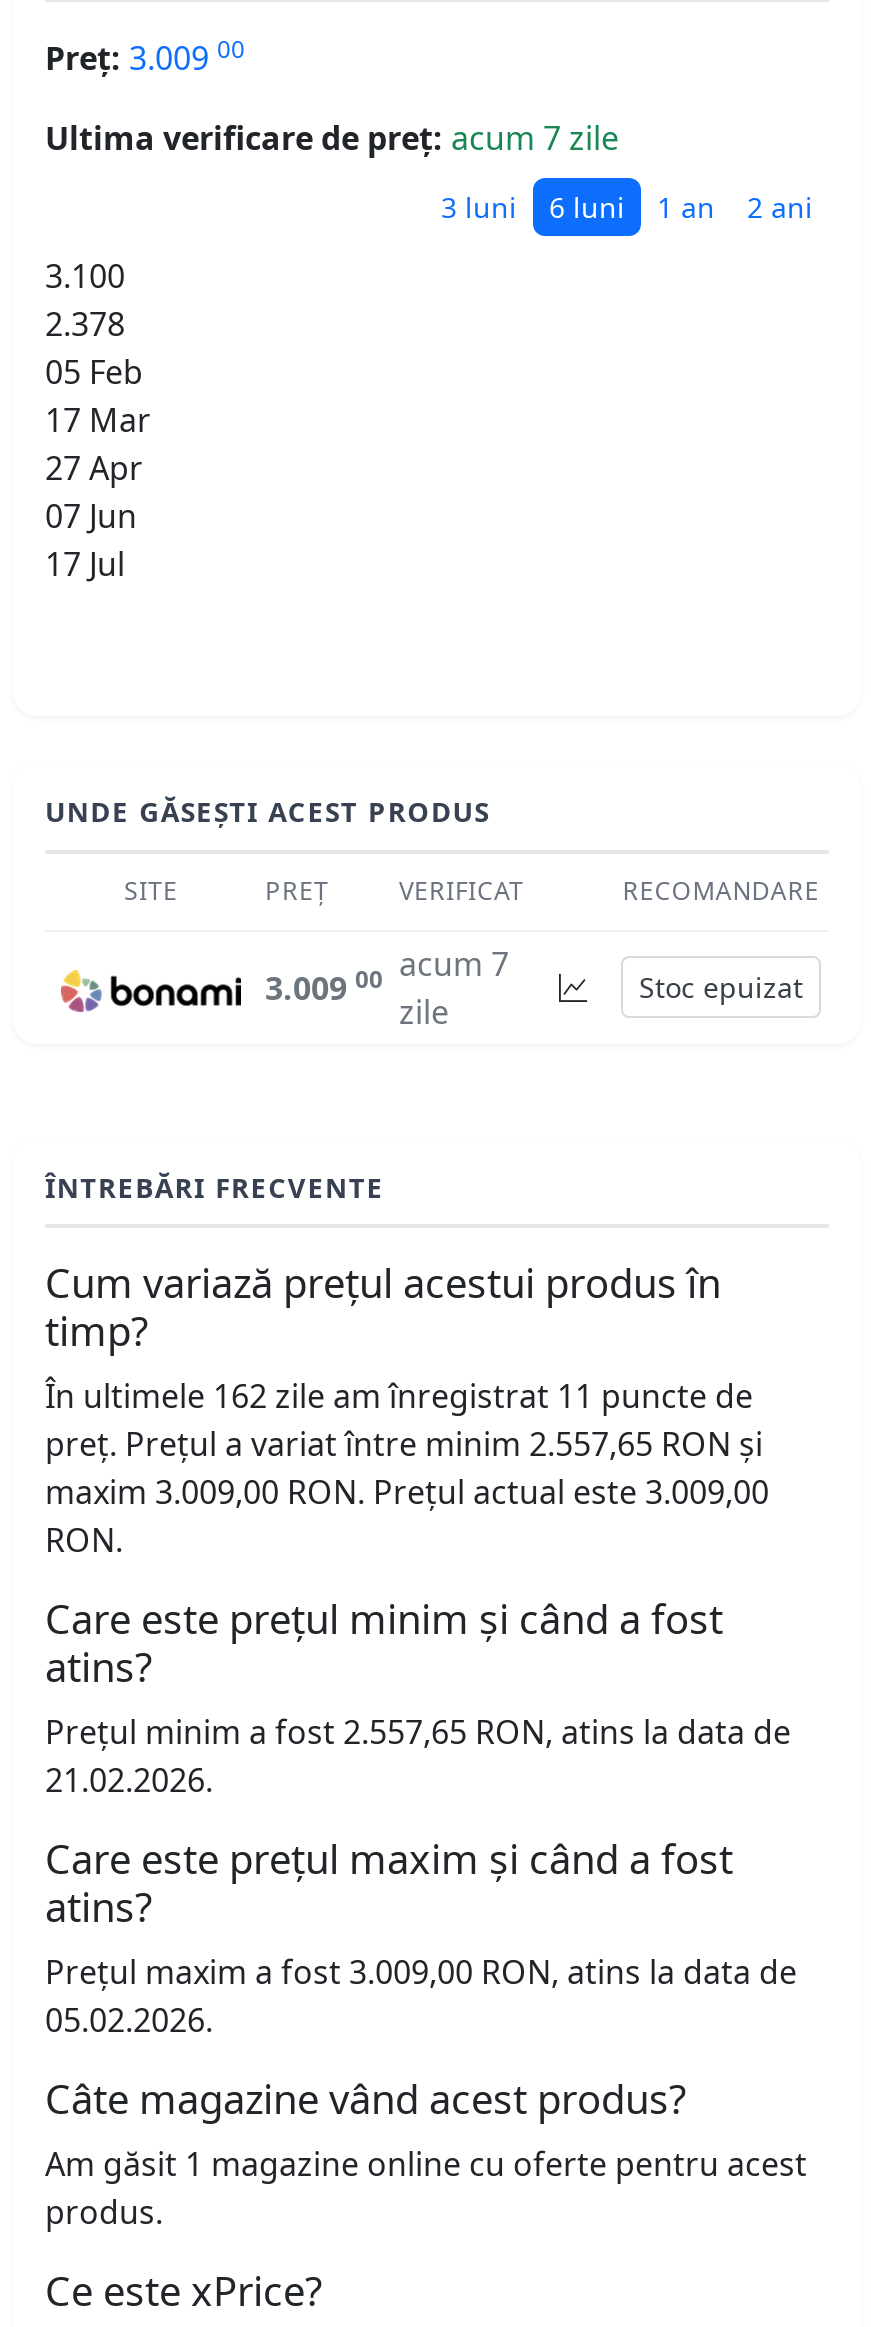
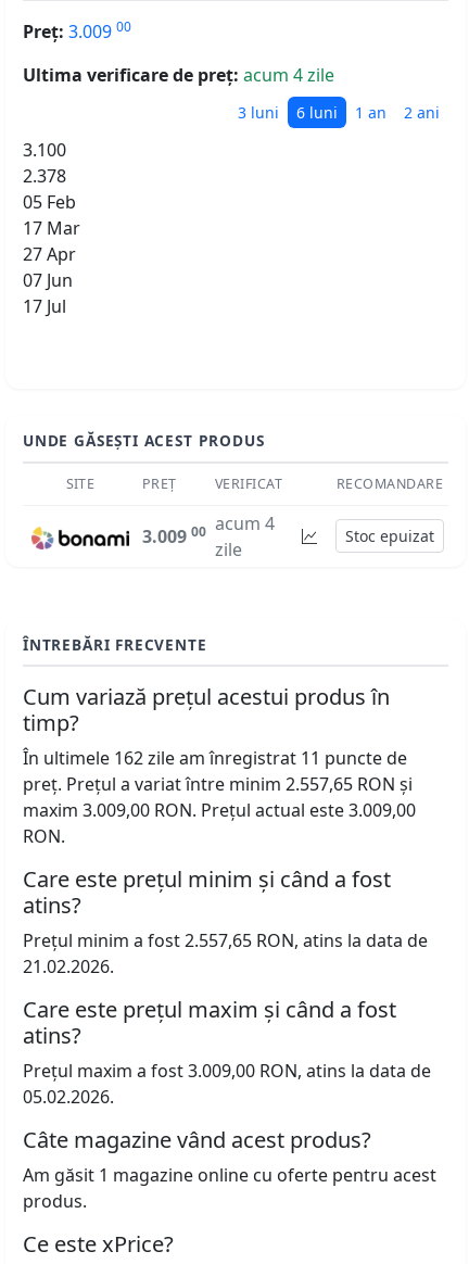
[45,117,619,161] Ultima verificare de preț: acum 7 zile -> [23,63,334,87] Ultima verificare de preț: acum 4 zile
[265,942,509,1010] 3.009 00 acum 7 -> [142,511,275,548] 3.009 00 acum 4

